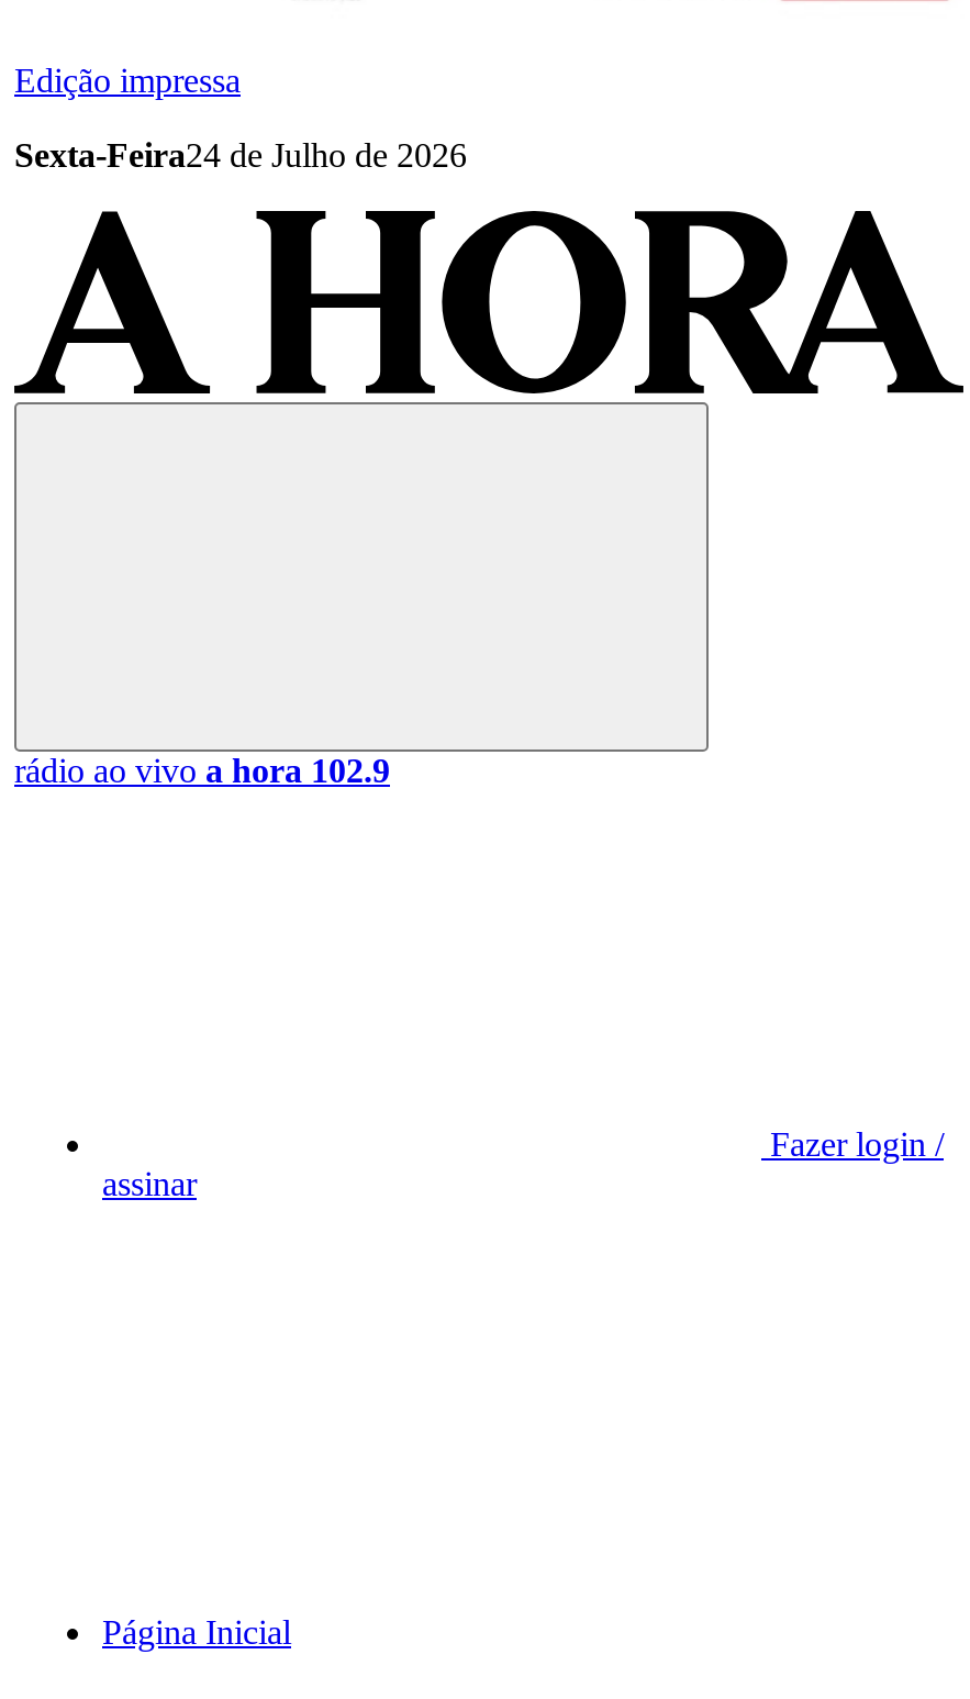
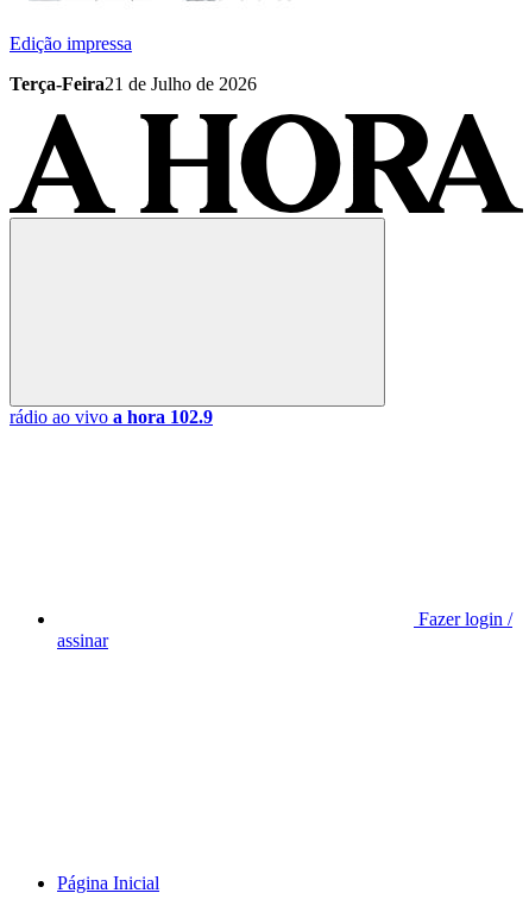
[14,136,467,173] Sexta-Feira24 de Julho de 2026 -> [10,73,257,94] Terça-Feira21 de Julho de 2026

